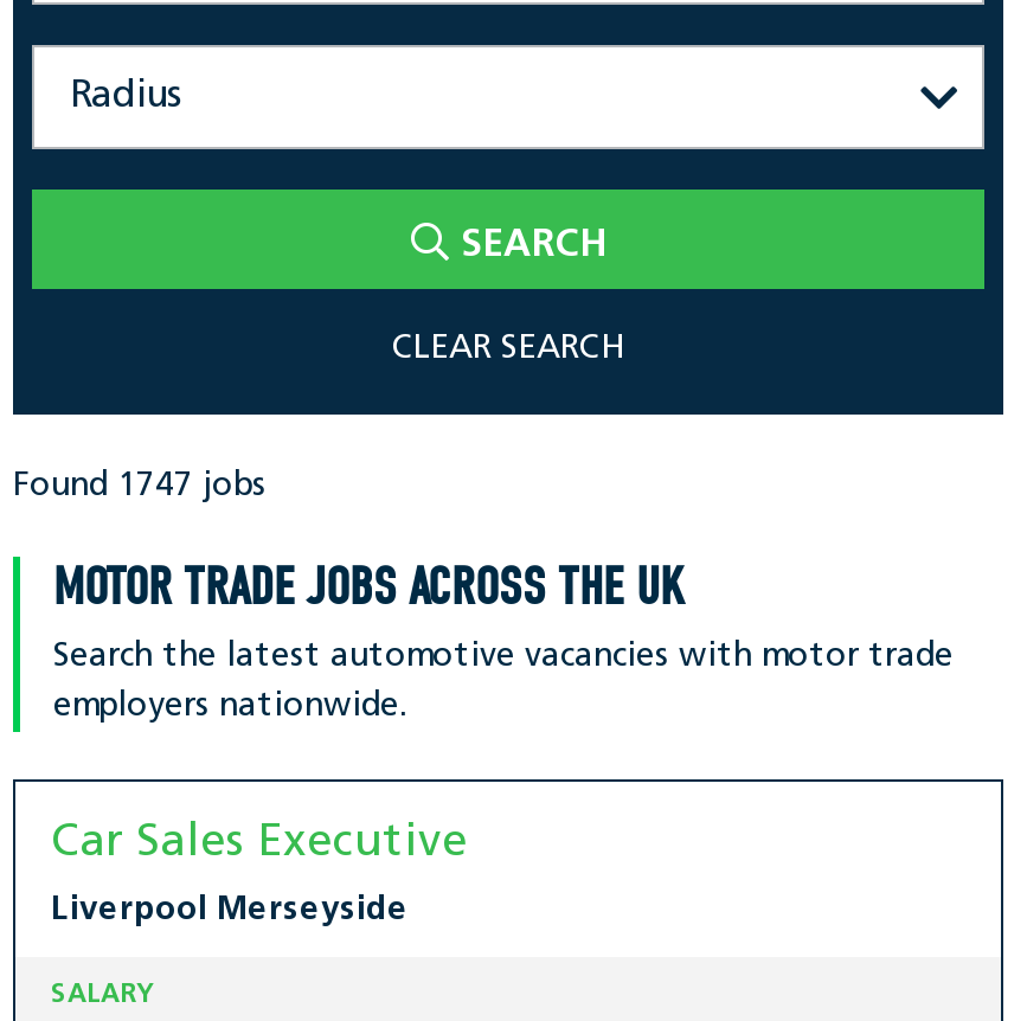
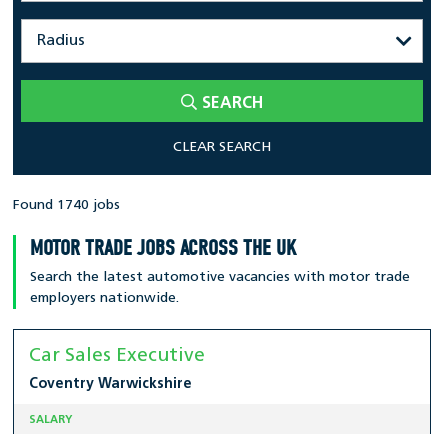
[13,469,267,505] Found 1747 jobs -> [13,198,120,213] Found 1740 jobs
[51,894,409,930] Liverpool Merseyside -> [29,377,192,392] Coventry Warwickshire

